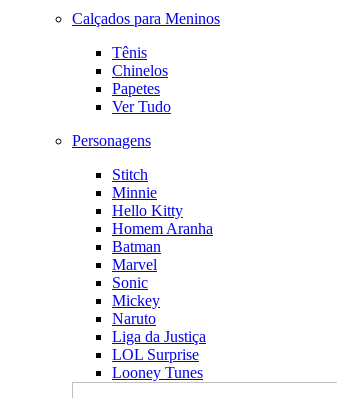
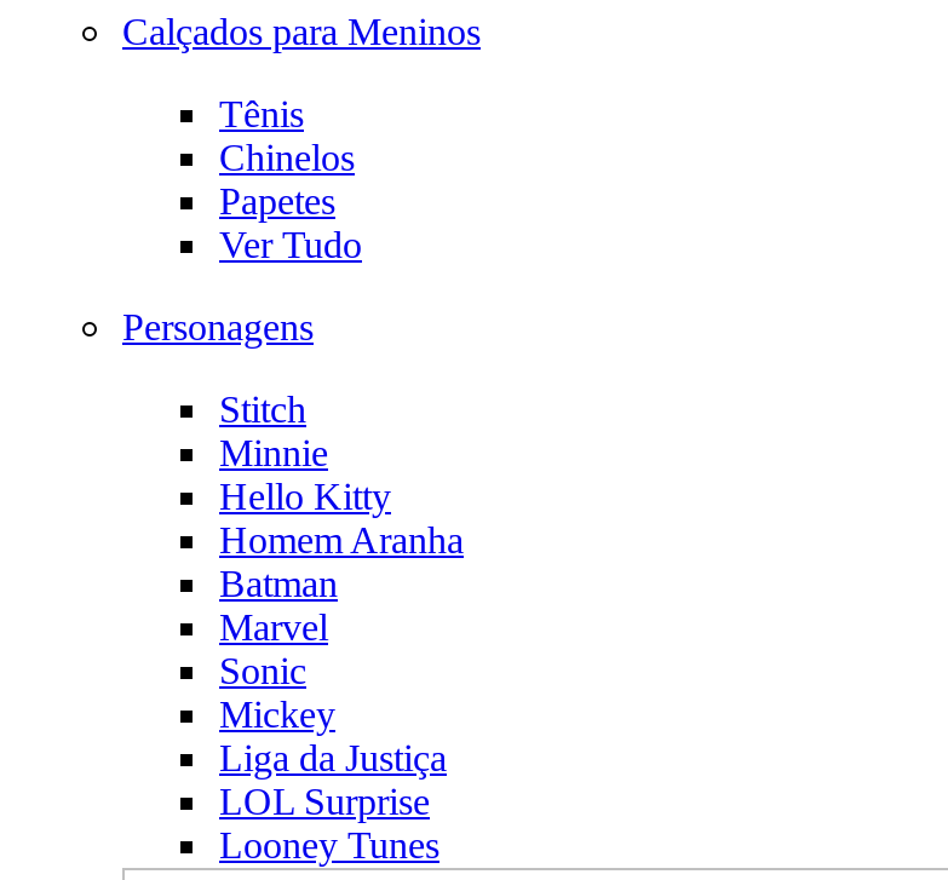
[112,310,156,327] Naruto -> none

